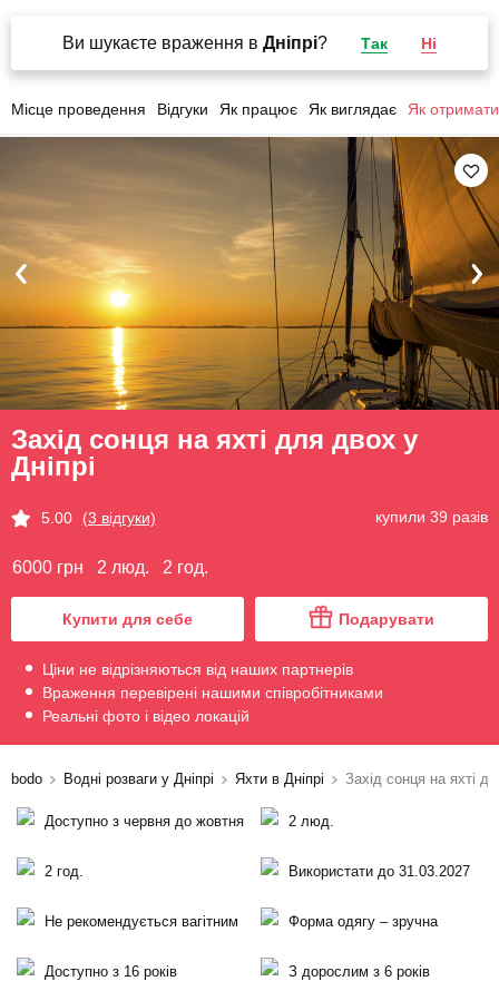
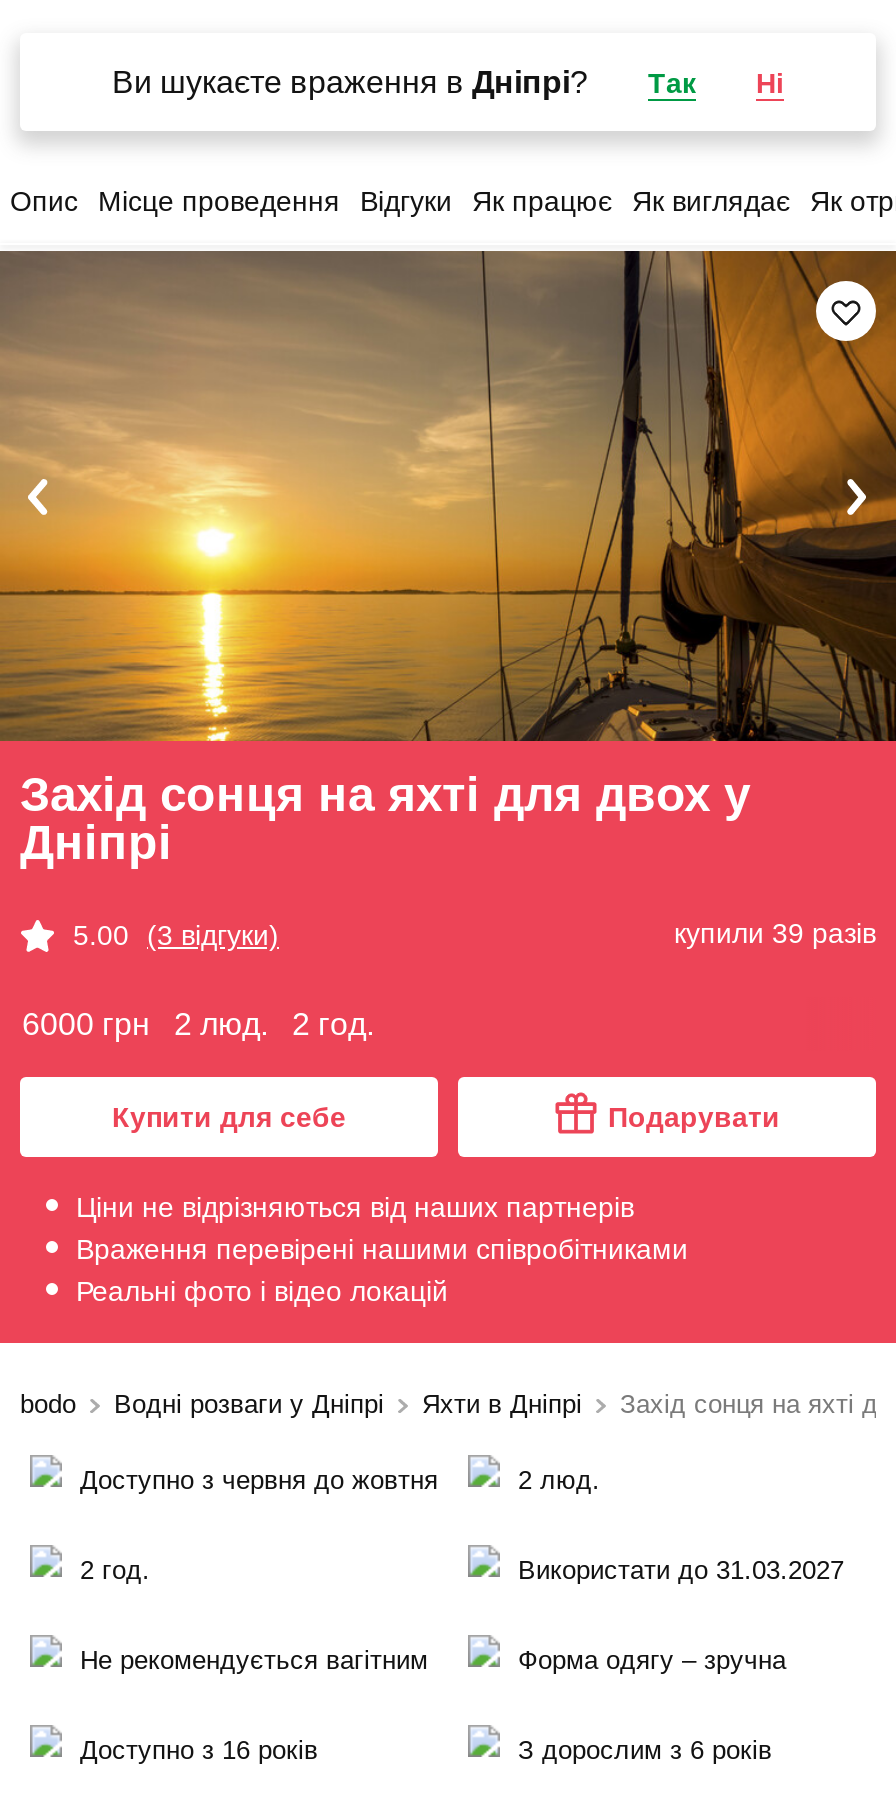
none -> [10,185,78,217] Опис

